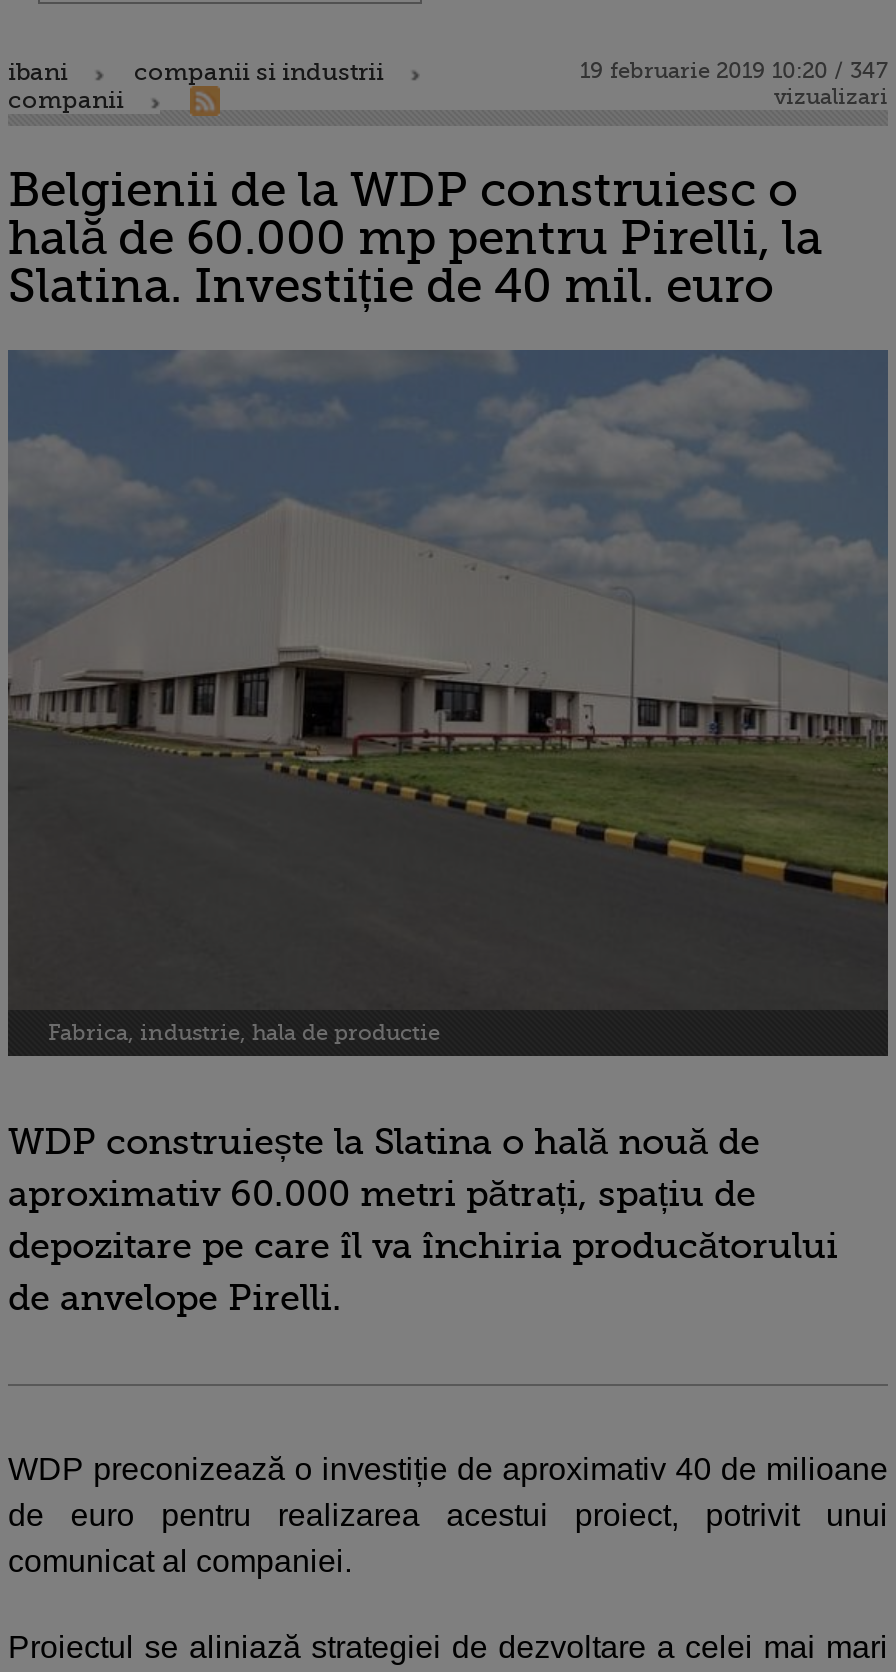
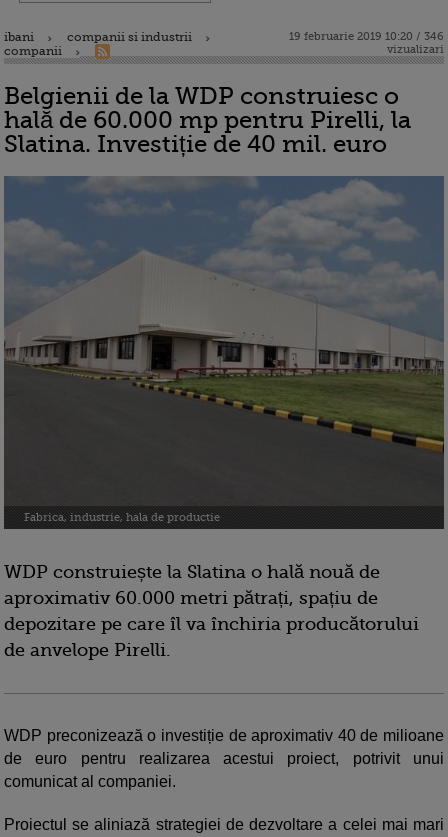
[580,58,888,84] 19 februarie 2019 10:20 / 347 -> [289,30,444,43] 19 februarie 2019 10:20 / 346

